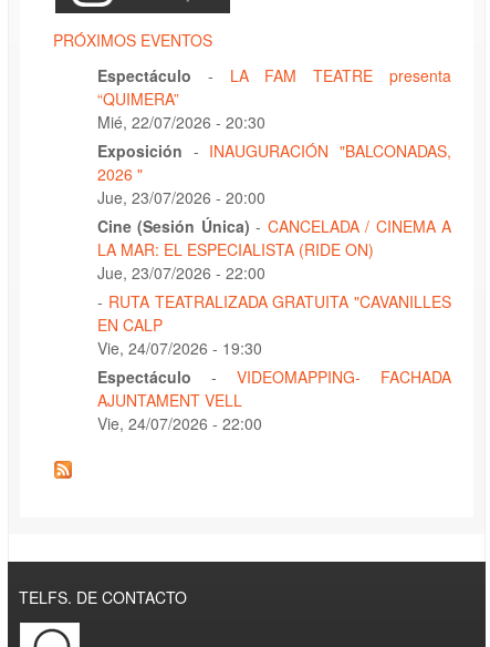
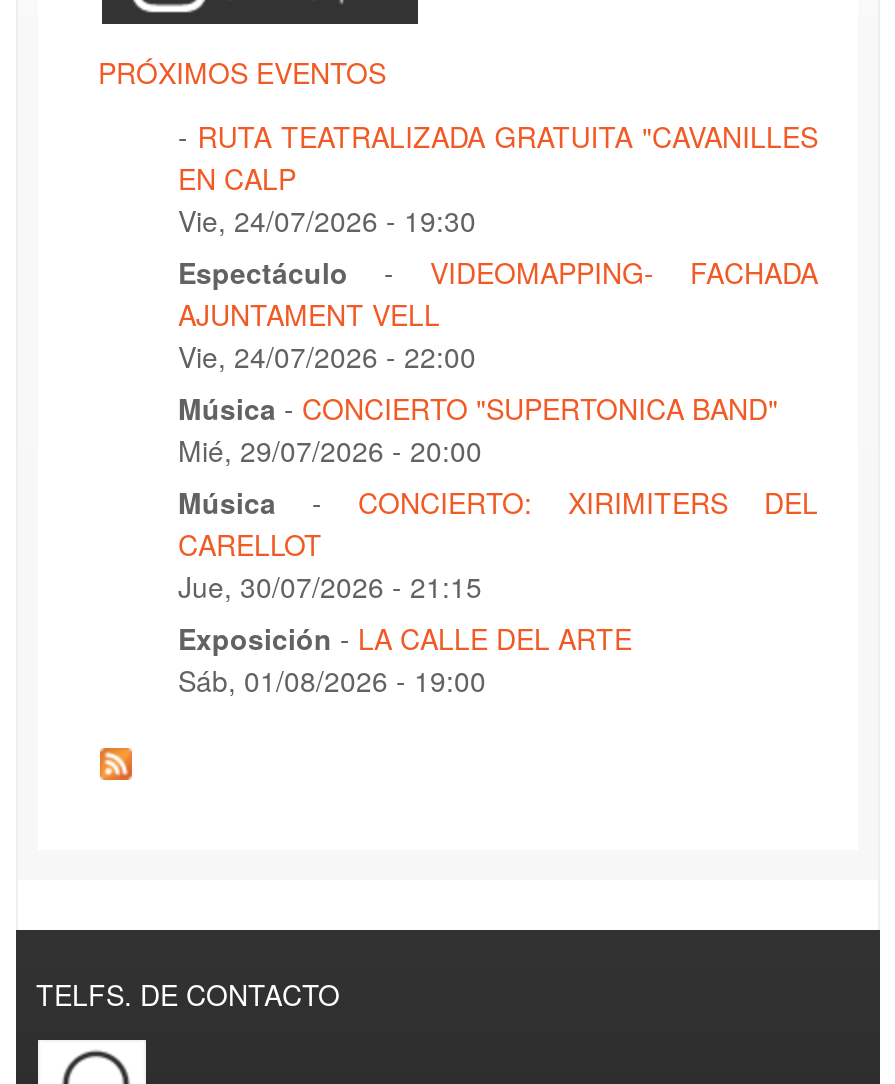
[97,64,451,283] Espectáculo | - LA FAM TEATRE presenta | “QUIMERA” | Mié, 22/07/2026 - 20:30 | Exposición - INAUGURACIÓN "BALCONADAS, | 2026 " | Jue, 23/07/2026 - 20:00 | Cine (Sesión Única) - CANCELADA / CINEMA A | LA MAR: EL ESPECIALISTA (RIDE ON) | Jue, 23/07/2026 - 22:00 -> none
moved [97,290,451,434] -> [178,115,818,375]: - RUTA TEATRALIZADA GRATUITA "CAVANILLES | EN CALP | Vie, 24/07/2026 - 19:30 | Espectáculo | - VIDEOMAPPING- FACHADA | AJUNTAMENT VELL | Vie, 24/07/2026 - 22:00
none -> [178,387,818,699] Música - CONCIERTO "SUPERTONICA BAND" | Mié, 29/07/2026 - 20:00 | Música | - CONCIERTO: XIRIMITERS DEL | CARELLOT | Jue, 30/07/2026 - 21:15 | Exposición - LA CALLE DEL ARTE | Sáb, 01/08/2026 - 19:00

